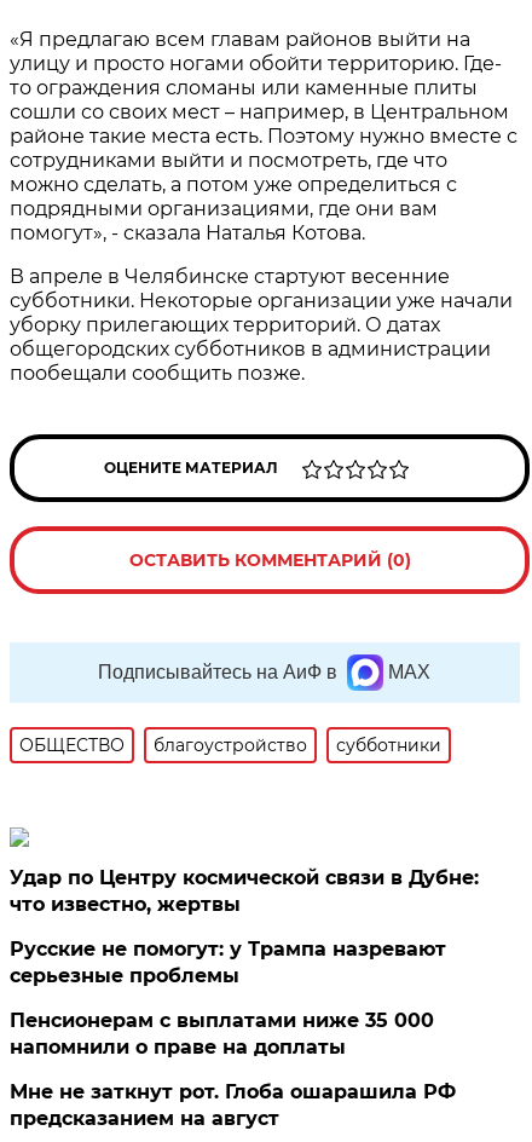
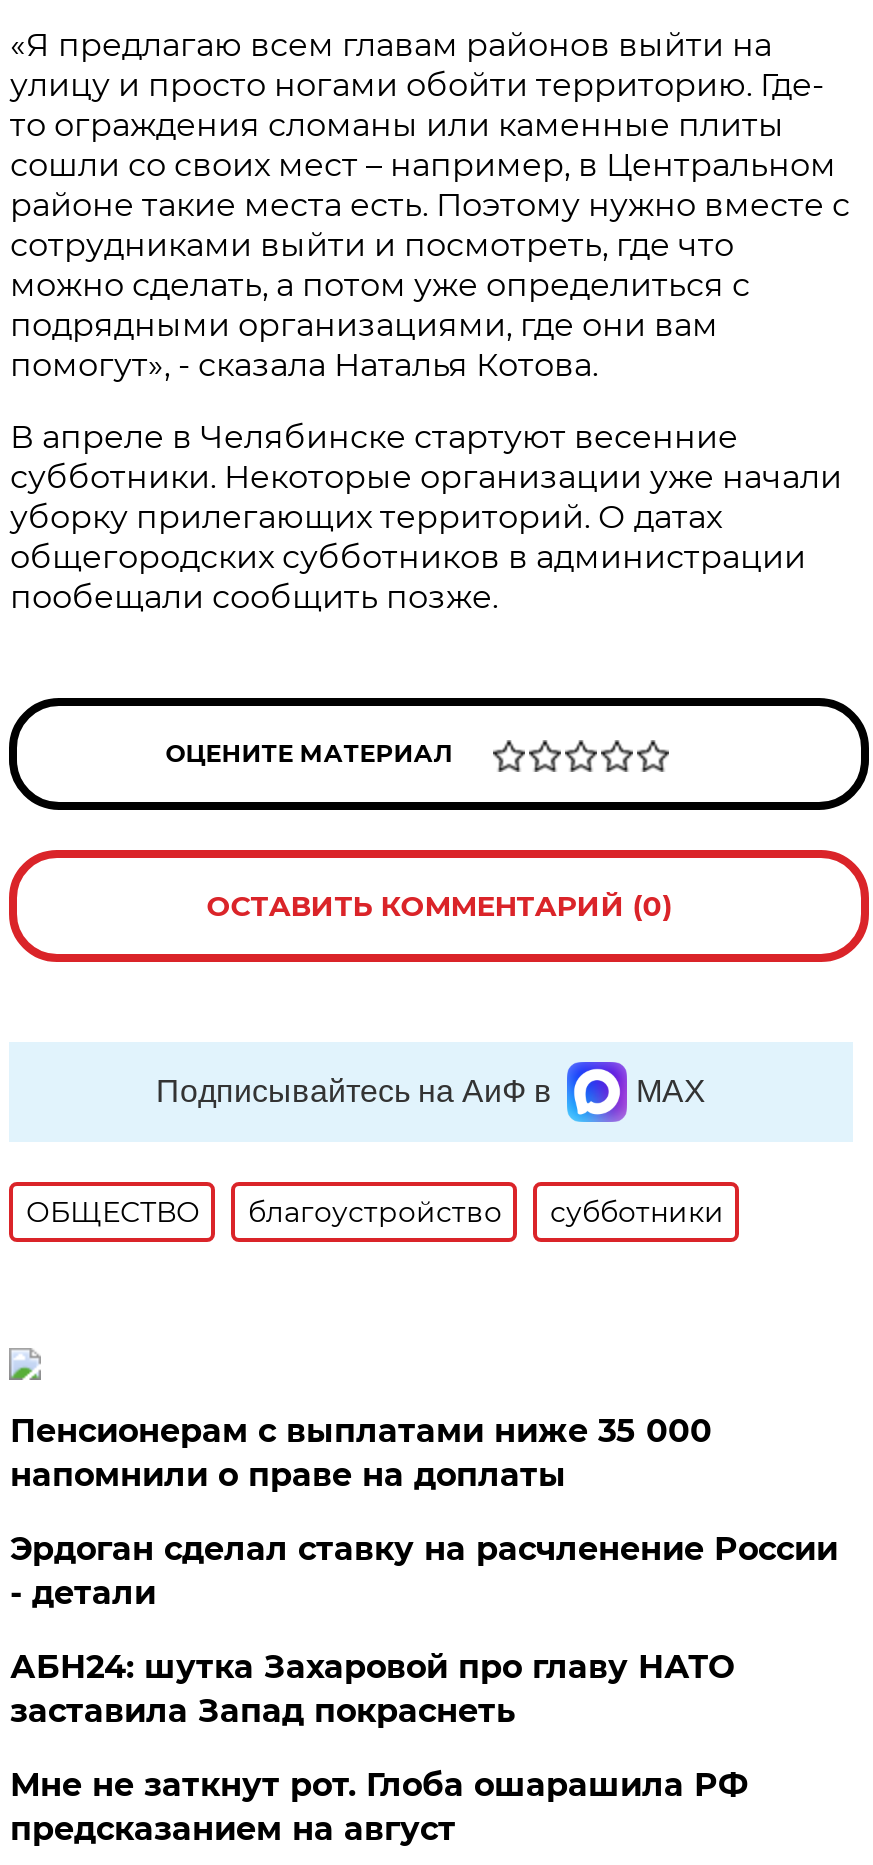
[10,866,479,987] Удар по Центру космической связи в Дубне: | что известно, жертвы | Русские не помогут: у Трампа назревают | серьезные проблемы -> none
moved [10,1009,435,1059] -> [10,1412,712,1494]: Пенсионерам с выплатами ниже 35 000 | напомнили о праве на доплаты
none -> [10,1530,838,1730] Эрдоган сделал ставку на расчленение России | - детали | АБН24: шутка Захаровой про главу НАТО | заставила Запад покраснеть

